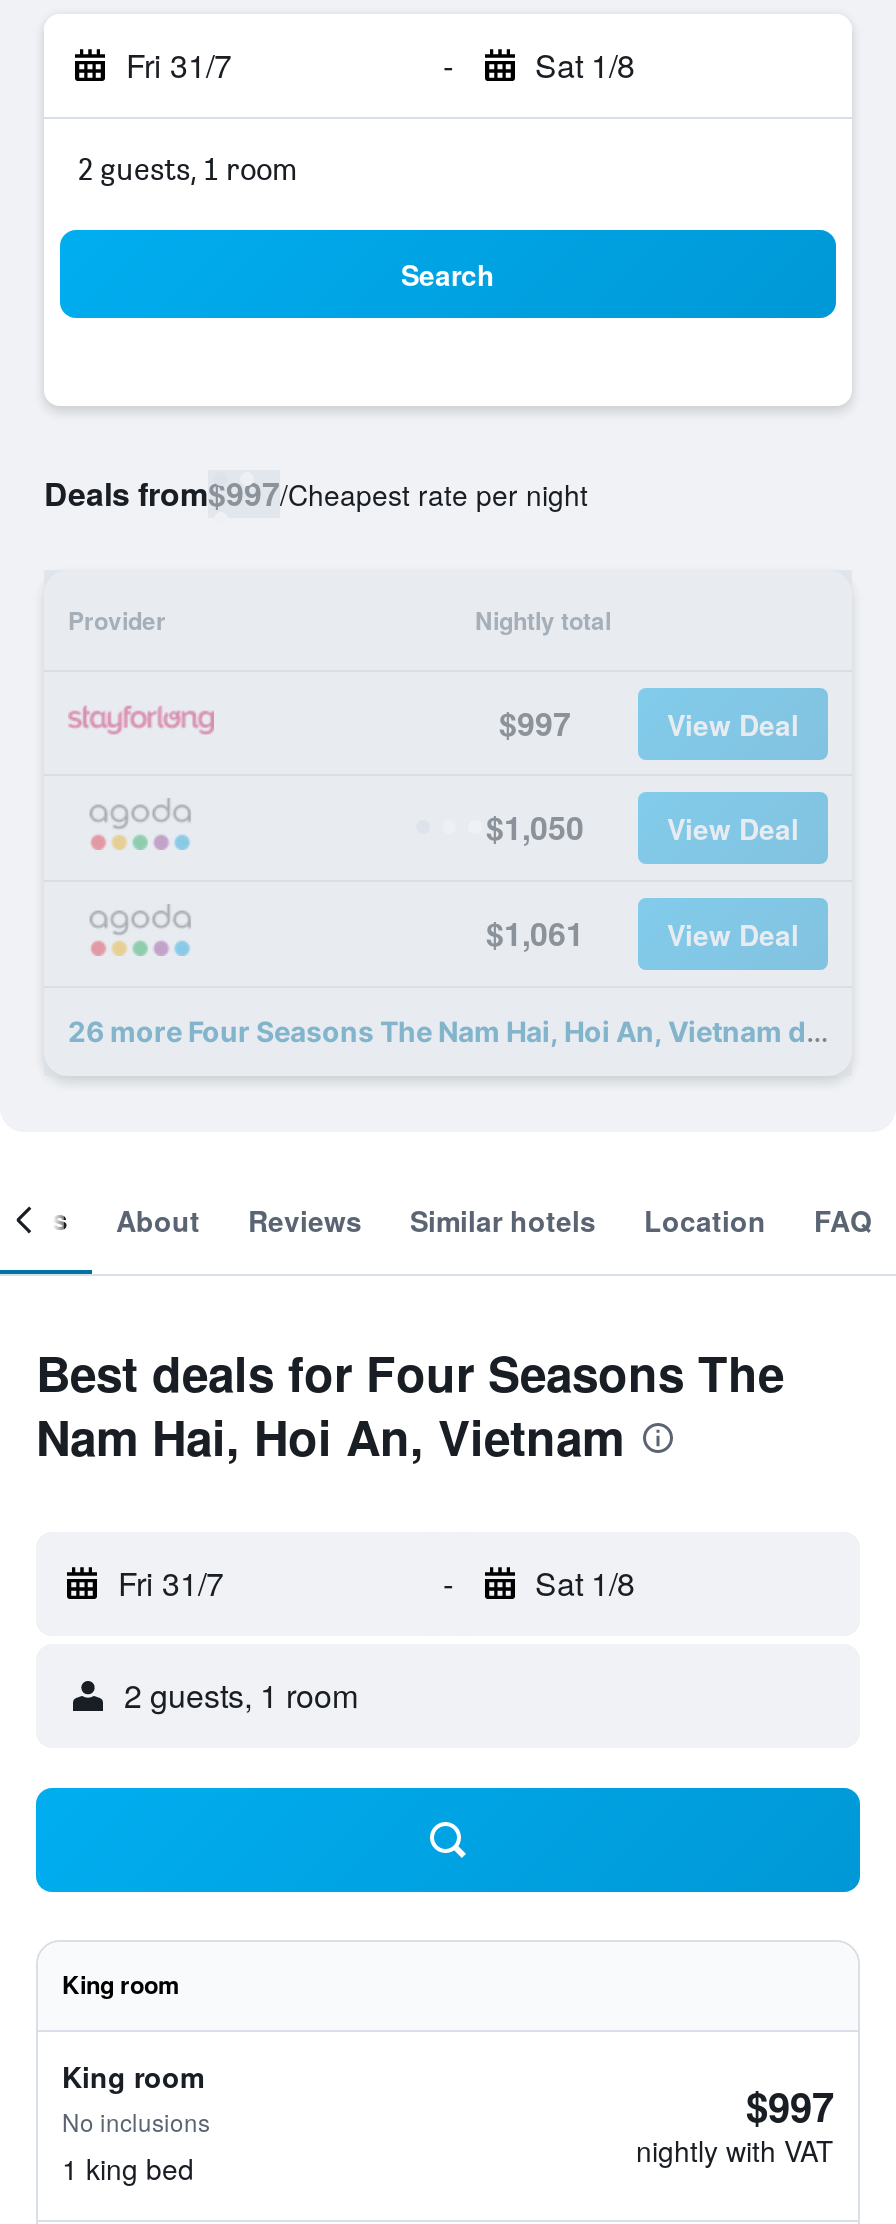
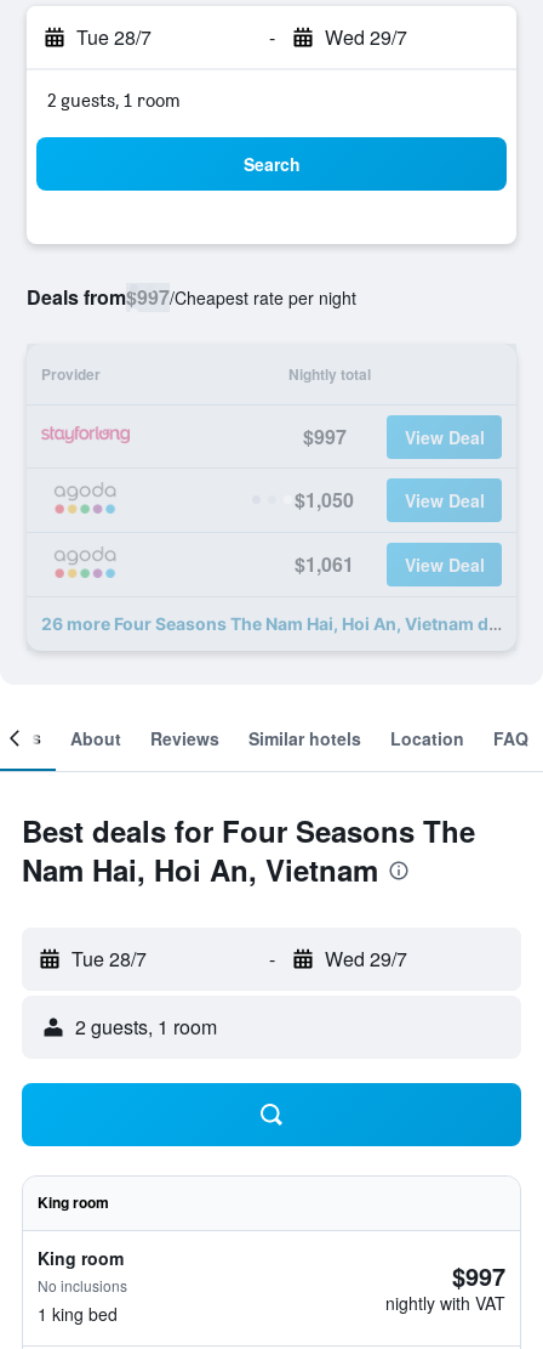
[126,42,232,88] Fri 31/7 -> [76,23,152,51] Tue 28/7
[535,42,635,88] Sat 1/8 -> [324,23,407,51] Wed 29/7
[118,1560,224,1606] Fri 31/7 -> [72,945,147,973] Tue 28/7
[535,1560,635,1606] Sat 1/8 -> [324,945,407,973] Wed 29/7

